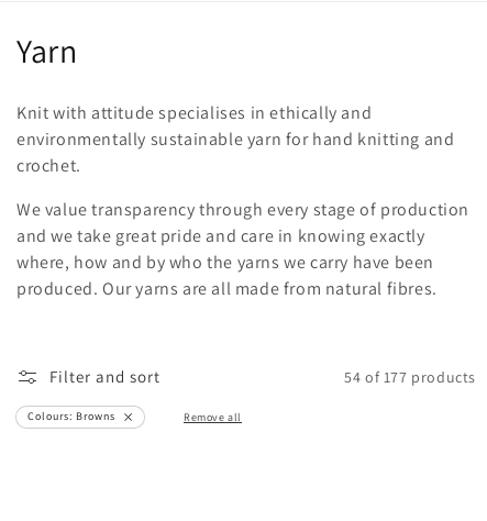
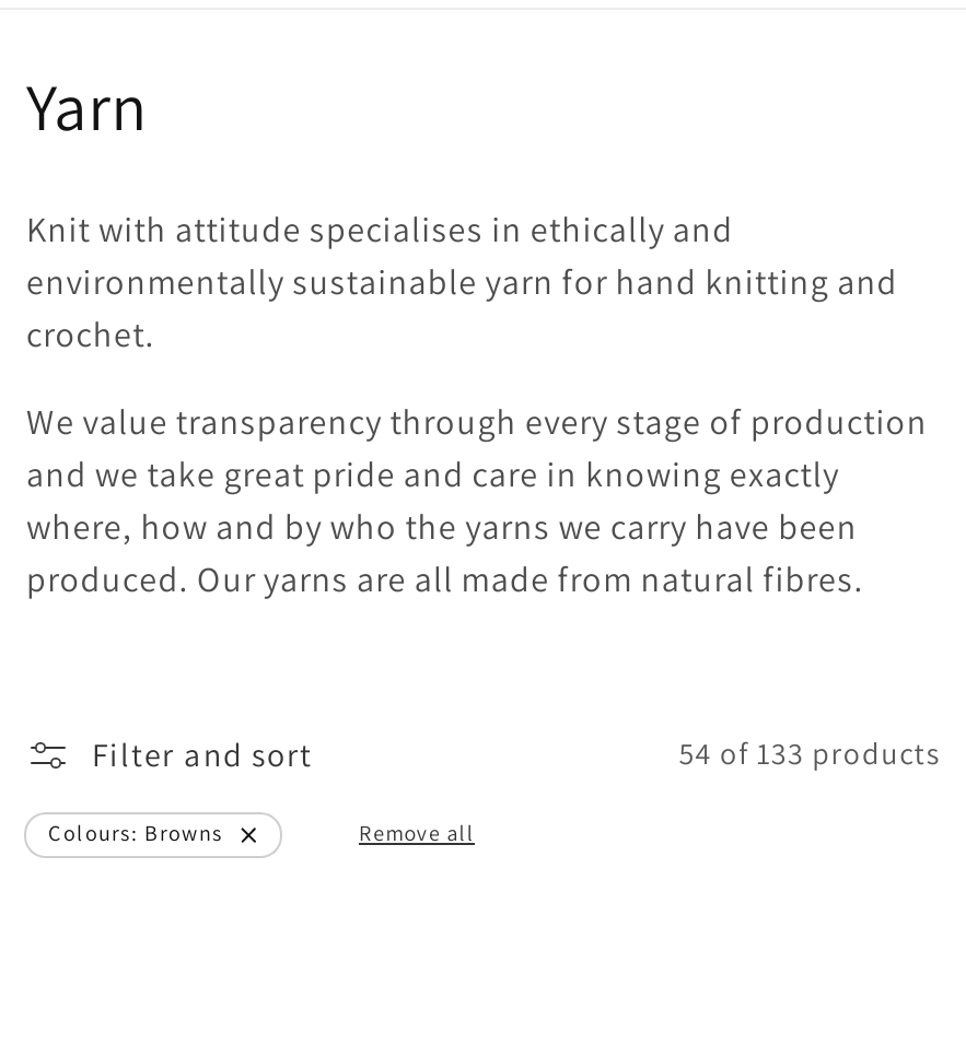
[344,367,476,386] 54 of 177 products -> [679,734,941,773] 54 of 133 products

